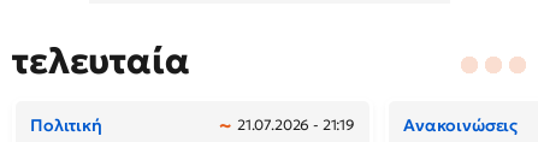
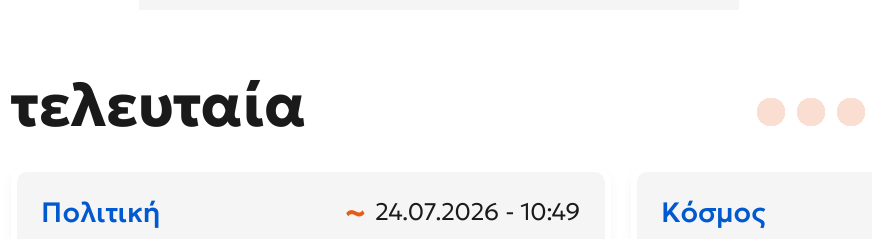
[237,116,355,134] 21.07.2026 - 21:19 -> [375,196,581,226] 24.07.2026 - 10:49
[403,114,518,136] Ανακοινώσεις -> [661,194,765,230] Κόσμος

